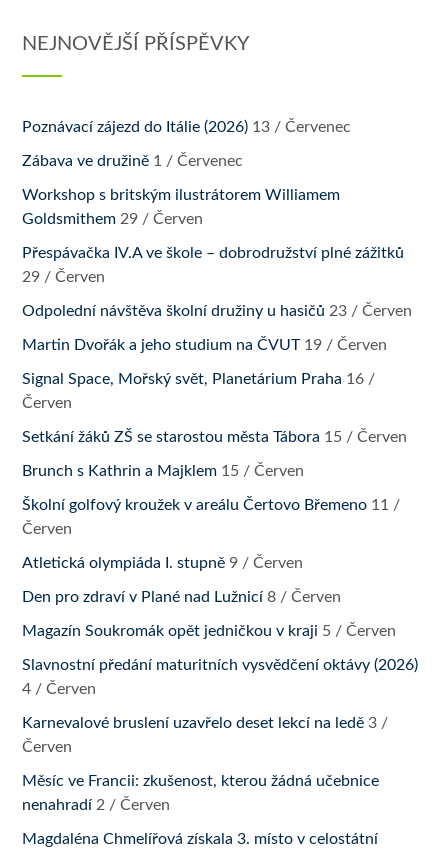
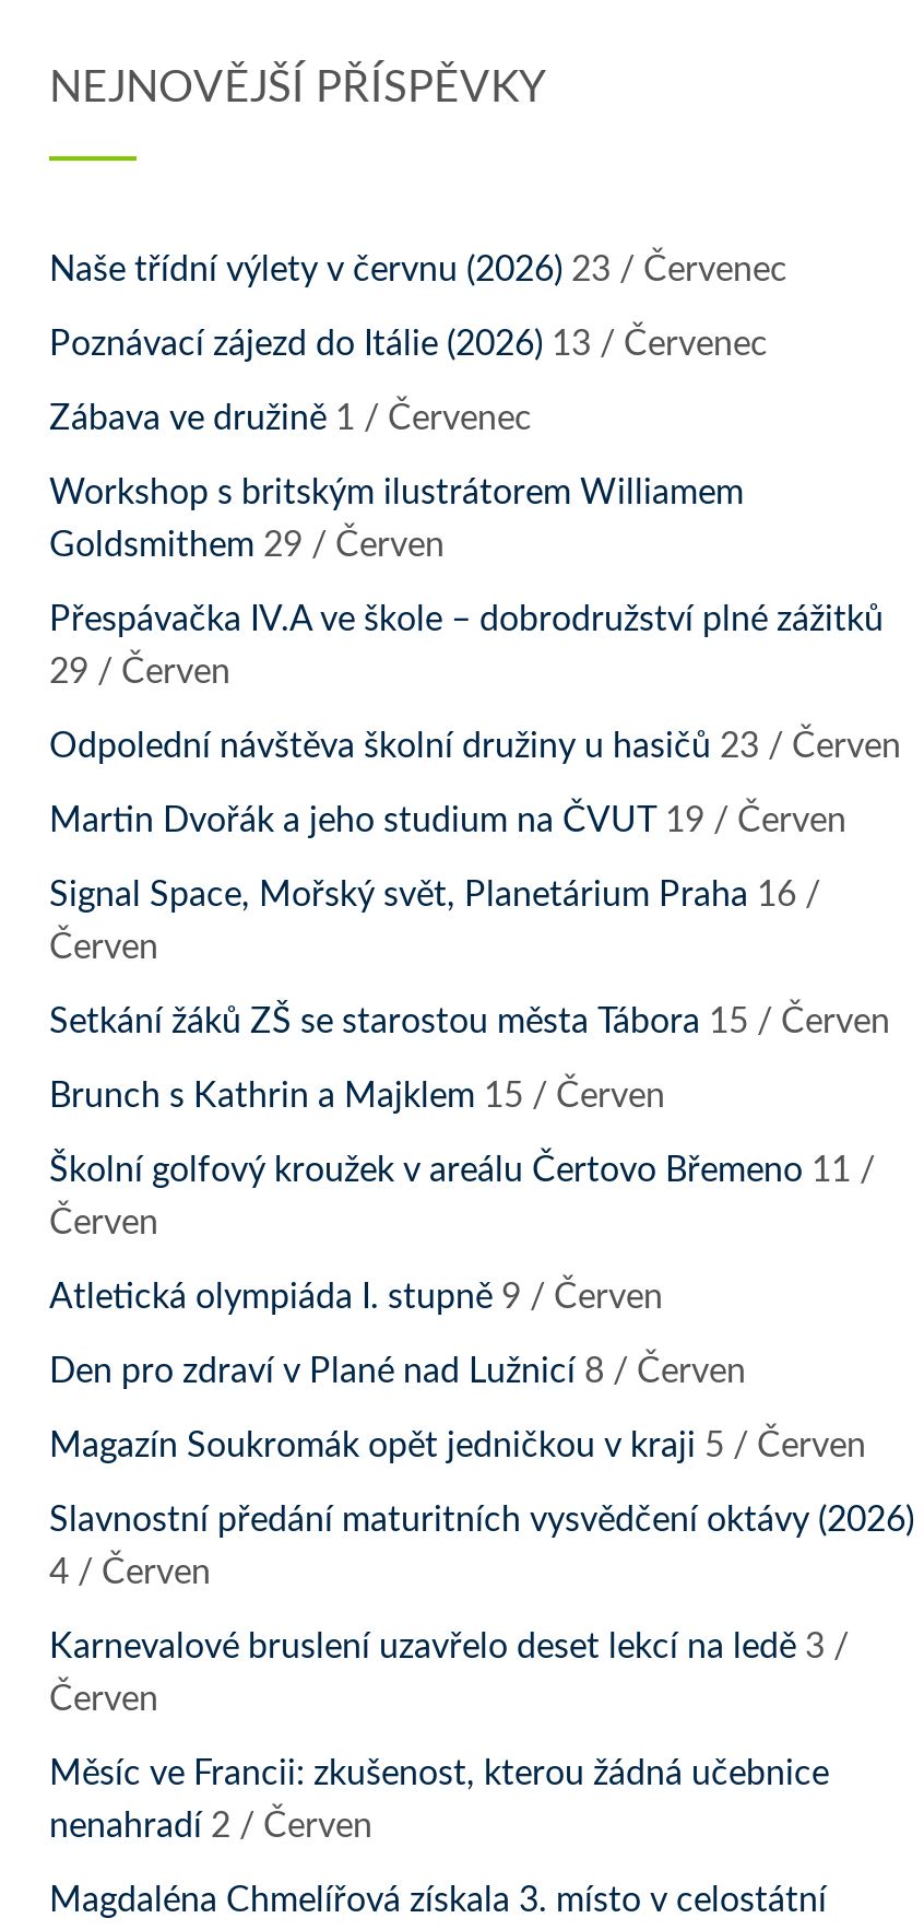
none -> [49,254,787,289] Naše třídní výlety v červnu (2026) 23 / Červenec

